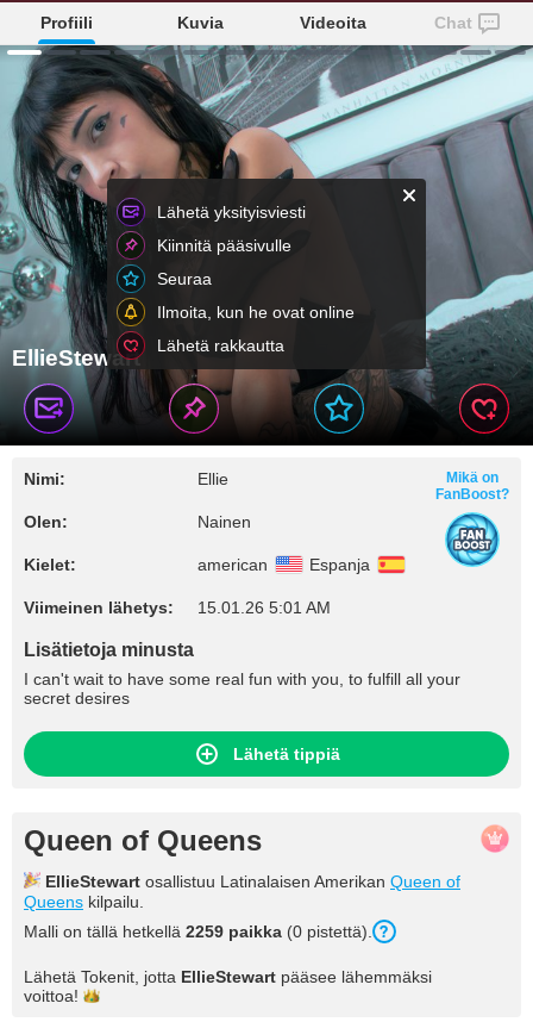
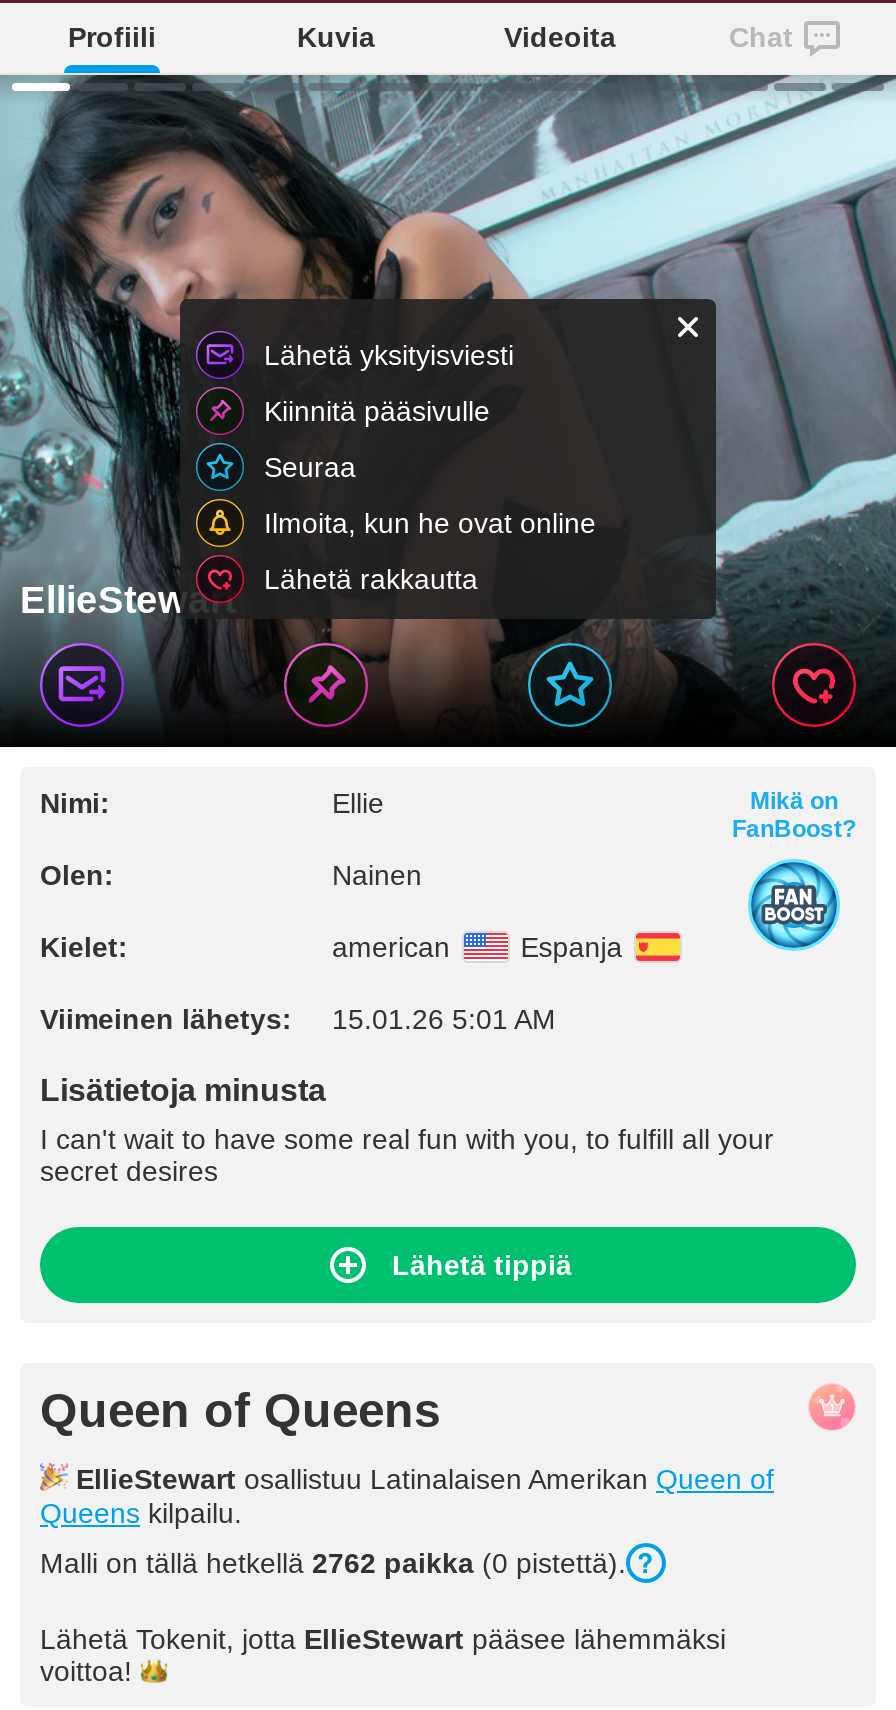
[24,922,372,941] Malli on tällä hetkellä 2259 paikka (0 pistettä). -> [40,1547,626,1579] Malli on tällä hetkellä 2762 paikka (0 pistettä).

